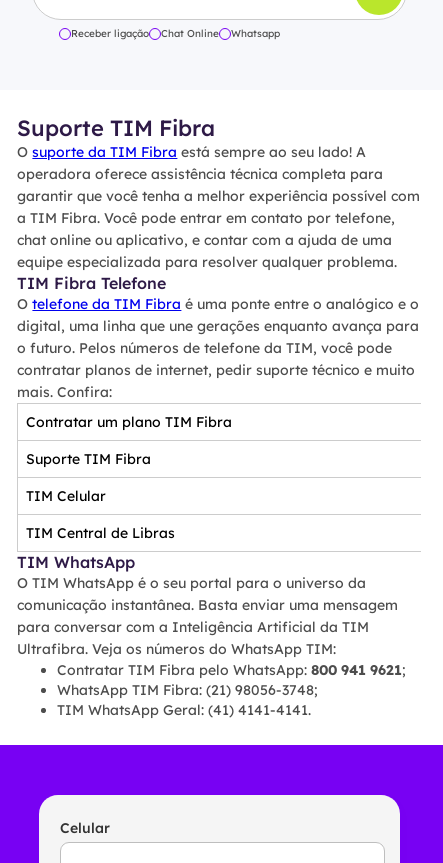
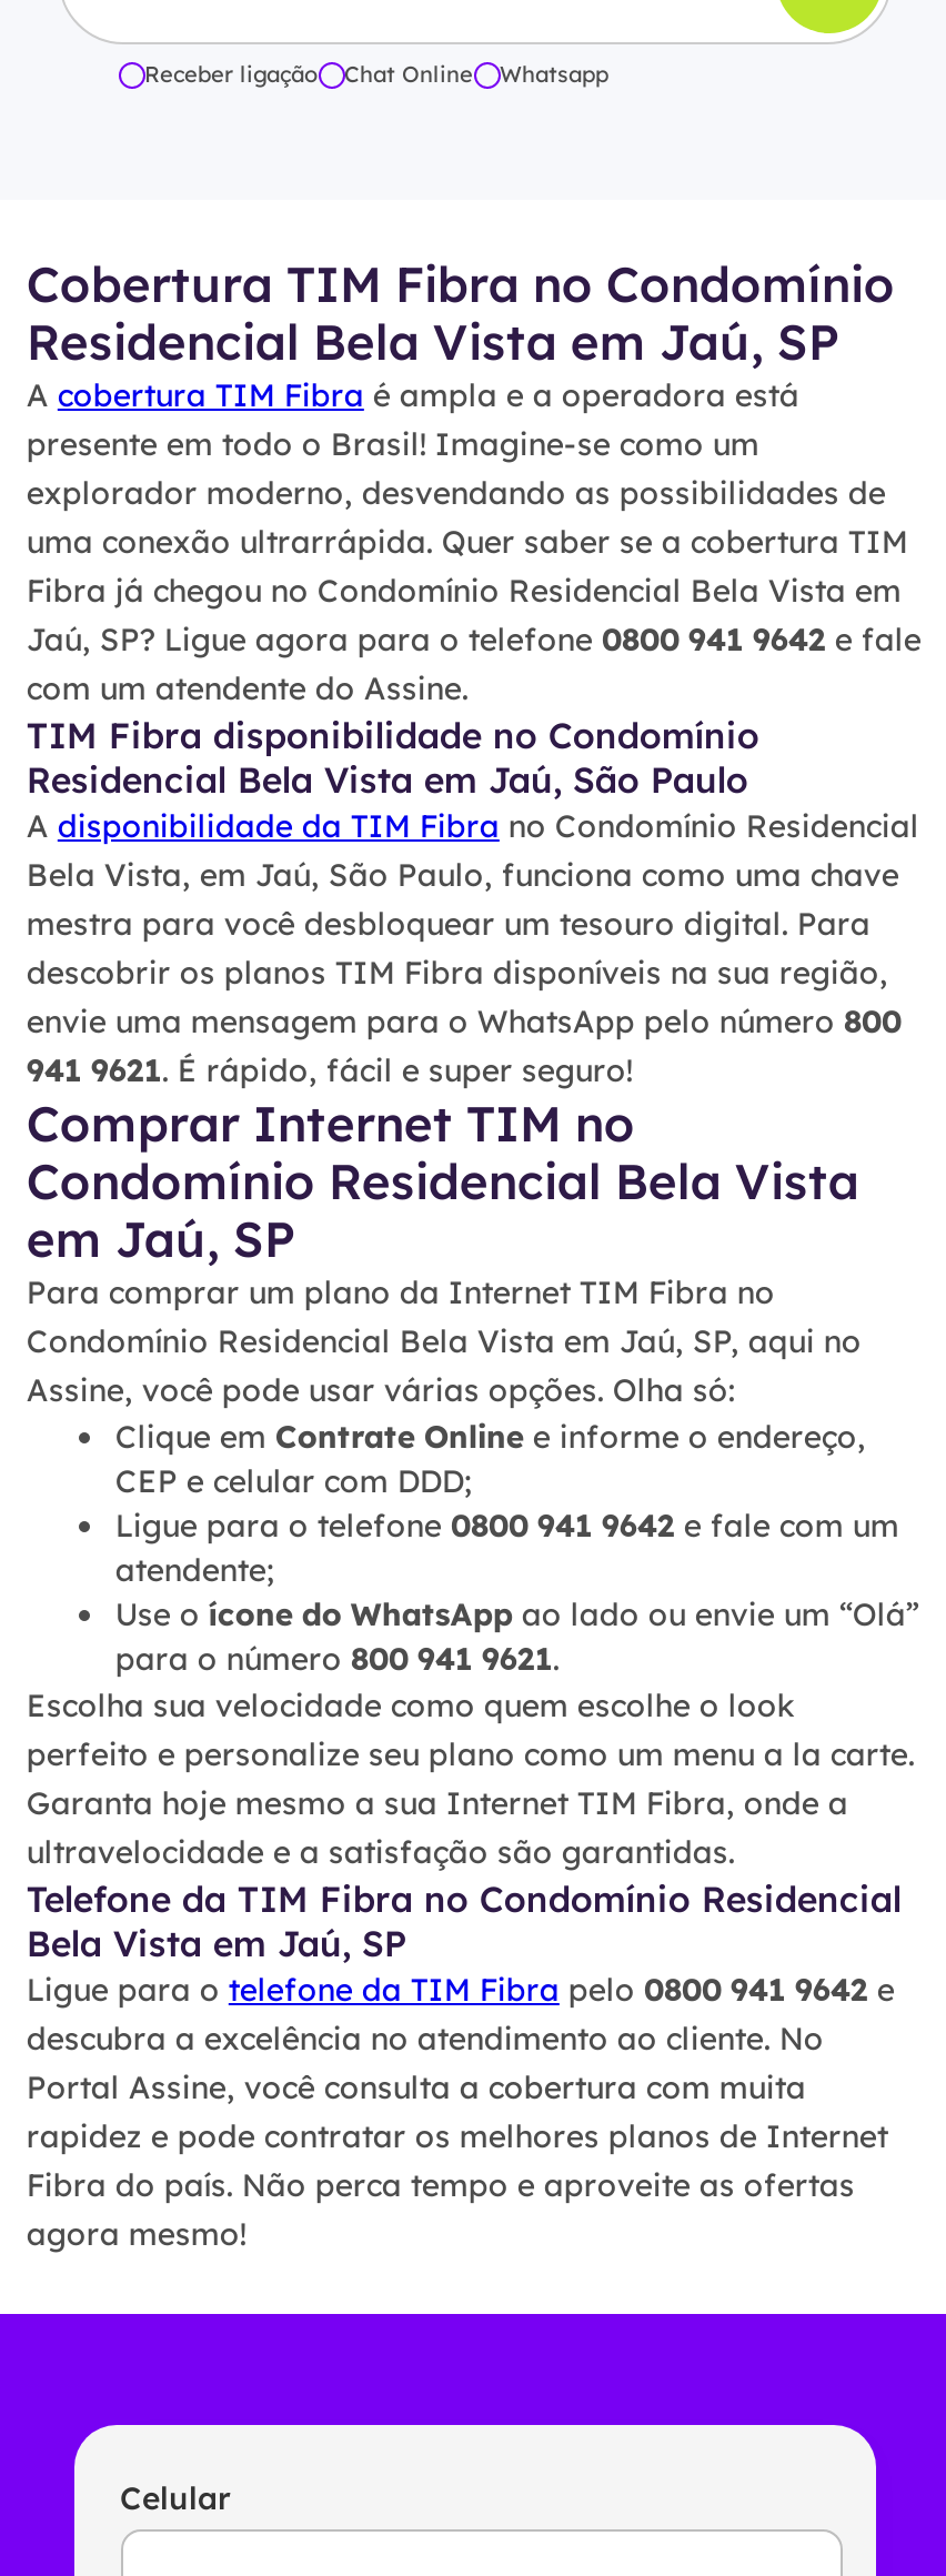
[17,114,420,719] Suporte TIM Fibra | O suporte da TIM Fibra está sempre ao seu lado! A | operadora oferece assistência técnica completa para | garantir que você tenha a melhor experiência possível com | a TIM Fibra. Você pode entrar em contato por telefone, | chat online ou aplicativo, e contar com a ajuda de uma | equipe especializada para resolver qualquer problema. | TIM Fibra Telefone | O telefone da TIM Fibra é uma ponte entre o analógico e o | digital, uma linha que une gerações enquanto avança para | o futuro. Pelos números de telefone da TIM, você pode | contratar planos de internet, pedir suporte técnico e muito | mais. Confira: | Contratar um plano TIM Fibra | Suporte TIM Fibra | TIM Celular | TIM Central de Libras | TIM WhatsApp | O TIM WhatsApp é o seu portal para o universo da | comunicação instantânea. Basta enviar uma mensagem | para conversar com a Inteligência Artificial da TIM | Ultrafibra. Veja os números do WhatsApp TIM: | Contratar TIM Fibra pelo WhatsApp: 800 941 9621; | WhatsApp TIM Fibra: (21) 98056-3748; | TIM WhatsApp Geral: (41) 4141-4141. -> [26,254,921,2255] Cobertura TIM Fibra no Condomínio | Residencial Bela Vista em Jaú, SP | A cobertura TIM Fibra é ampla e a operadora está | presente em todo o Brasil! Imagine-se como um | explorador moderno, desvendando as possibilidades de | uma conexão ultrarrápida. Quer saber se a cobertura TIM | Fibra já chegou no Condomínio Residencial Bela Vista em | Jaú, SP? Ligue agora para o telefone 0800 941 9642 e fale | com um atendente do Assine. | TIM Fibra disponibilidade no Condomínio | Residencial Bela Vista em Jaú, São Paulo | A disponibilidade da TIM Fibra no Condomínio Residencial | Bela Vista, em Jaú, São Paulo, funciona como uma chave | mestra para você desbloquear um tesouro digital. Para | descobrir os planos TIM Fibra disponíveis na sua região, | envie uma mensagem para o WhatsApp pelo número 800 | 941 9621. É rápido, fácil e super seguro! | Comprar Internet TIM no | Condomínio Residencial Bela Vista | em Jaú, SP | Para comprar um plano da Internet TIM Fibra no | Condomínio Residencial Bela Vista em Jaú, SP, aqui no | Assine, você pode usar várias opções. Olha só: | Clique em Contrate Online e informe o endereço, | CEP e celular com DDD; | Ligue para o telefone 0800 941 9642 e fale com um | atendente; | Use o ícone do WhatsApp ao lado ou envie um “Olá” | para o número 800 941 9621. | Escolha sua velocidade como quem escolhe o look | perfeito e personalize seu plano como um menu a la carte. | Garanta hoje mesmo a sua Internet TIM Fibra, onde a | ultravelocidade e a satisfação são garantidas. | Telefone da TIM Fibra no Condomínio Residencial | Bela Vista em Jaú, SP | Ligue para o telefone da TIM Fibra pelo 0800 941 9642 e | descubra a excelência no atendimento ao cliente. No | Portal Assine, você consulta a cobertura com muita | rapidez e pode contratar os melhores planos de Internet | Fibra do país. Não perca tempo e aproveite as ofertas | agora mesmo!

